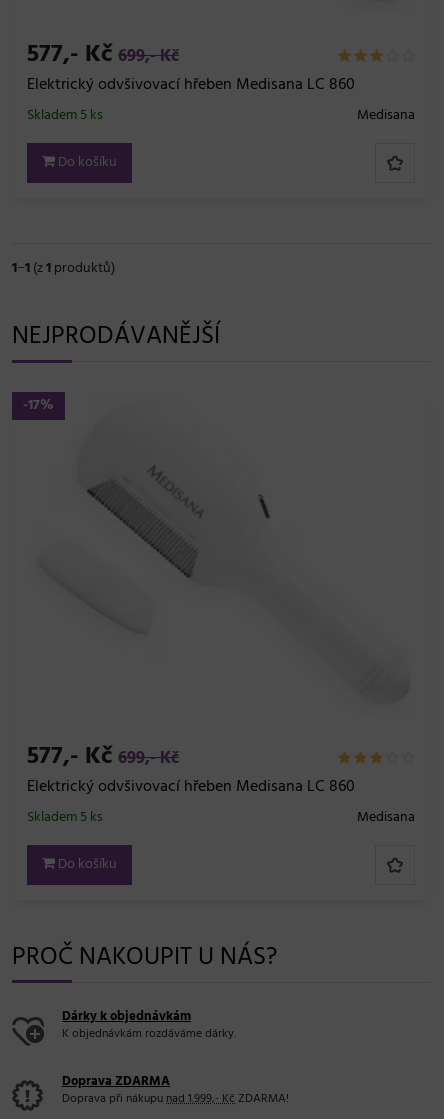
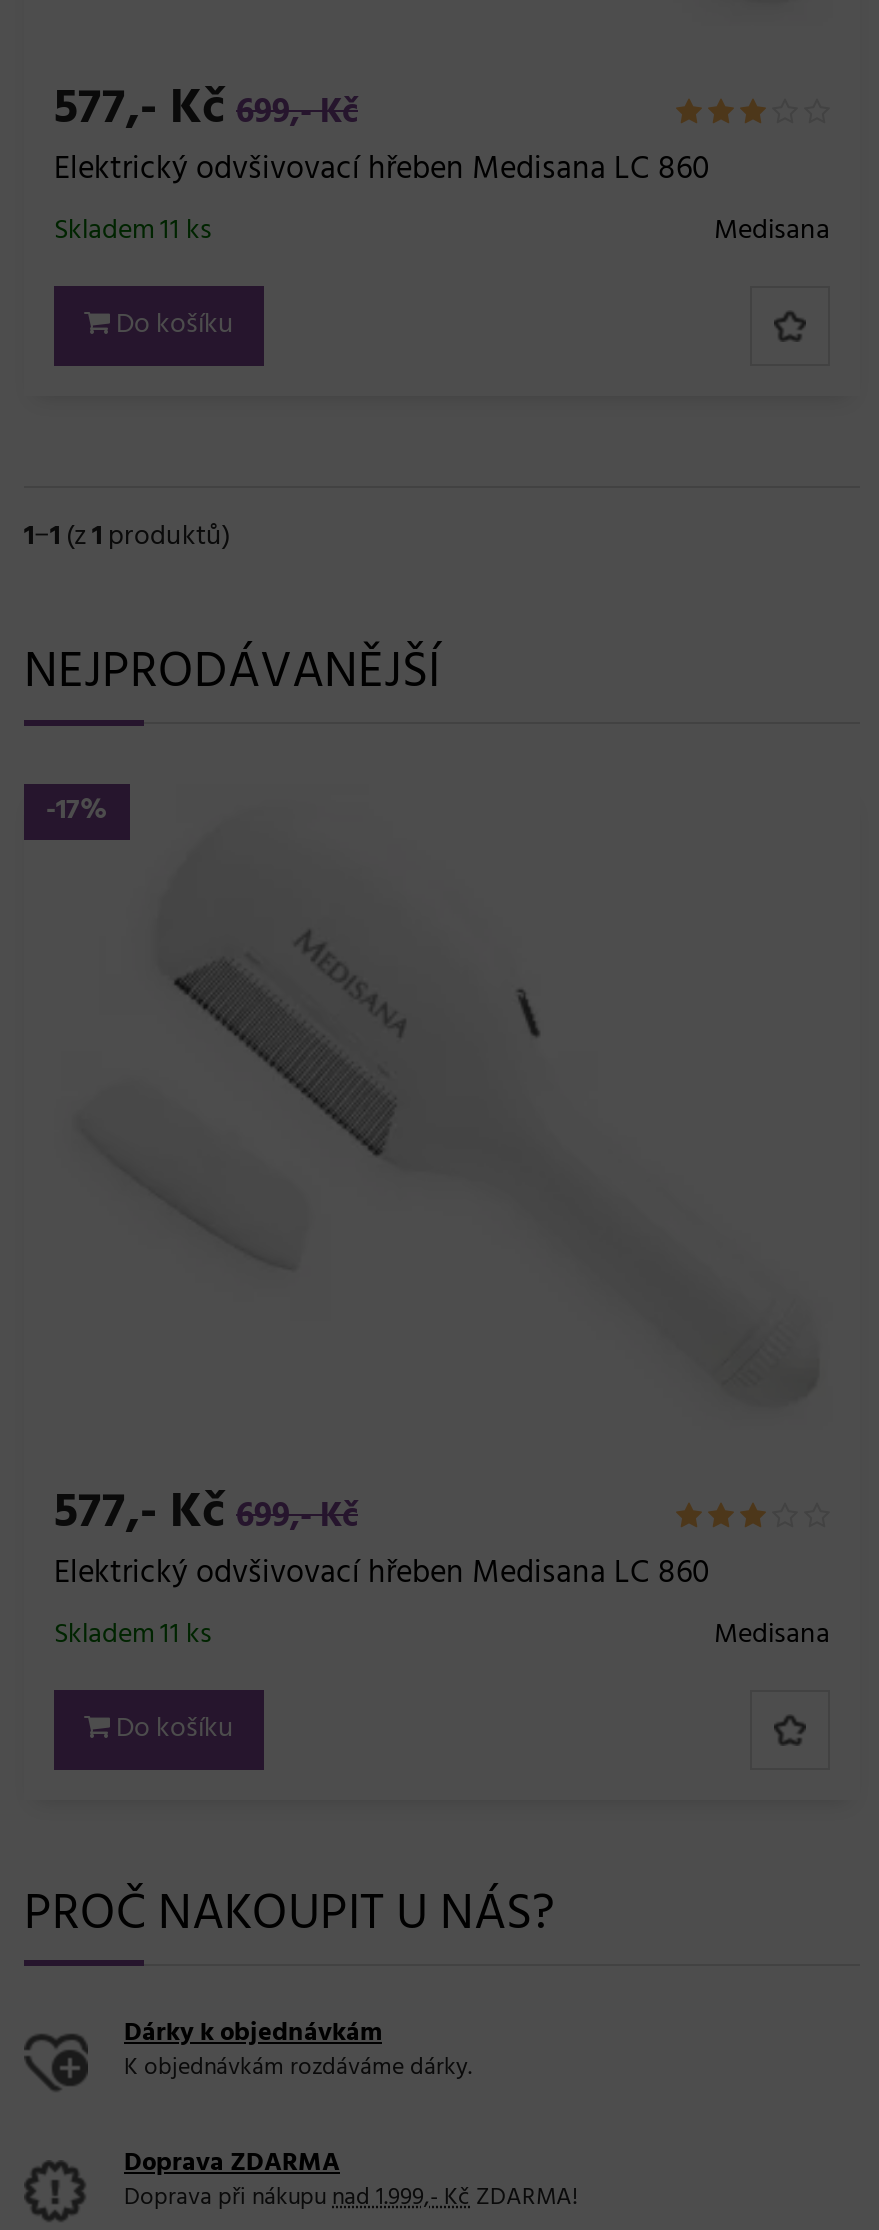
[27,104,103,127] Skladem 5 ks -> [54,209,212,255] Skladem 11 ks
[27,806,103,829] Skladem 5 ks -> [54,1612,212,1658] Skladem 11 ks

